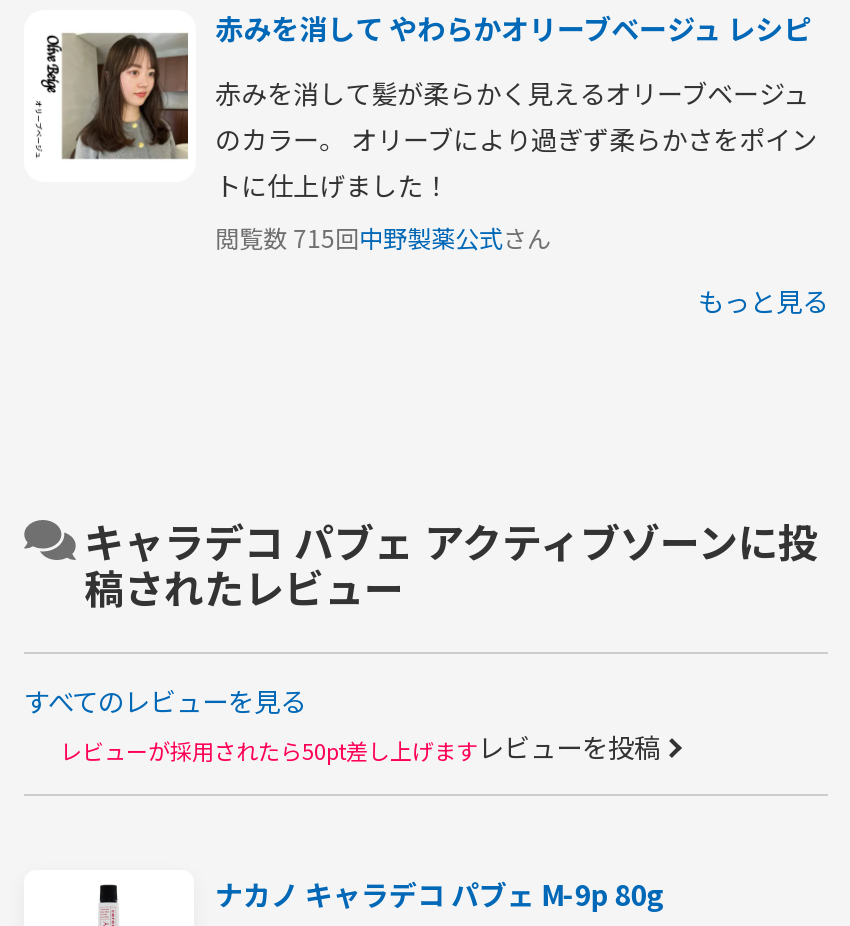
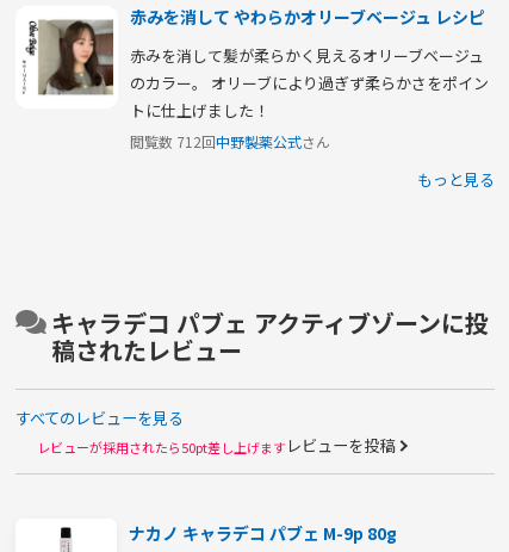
[215,219,551,253] 閲覧数 715回中野製薬公式さん -> [129,131,330,151] 閲覧数 712回中野製薬公式さん

